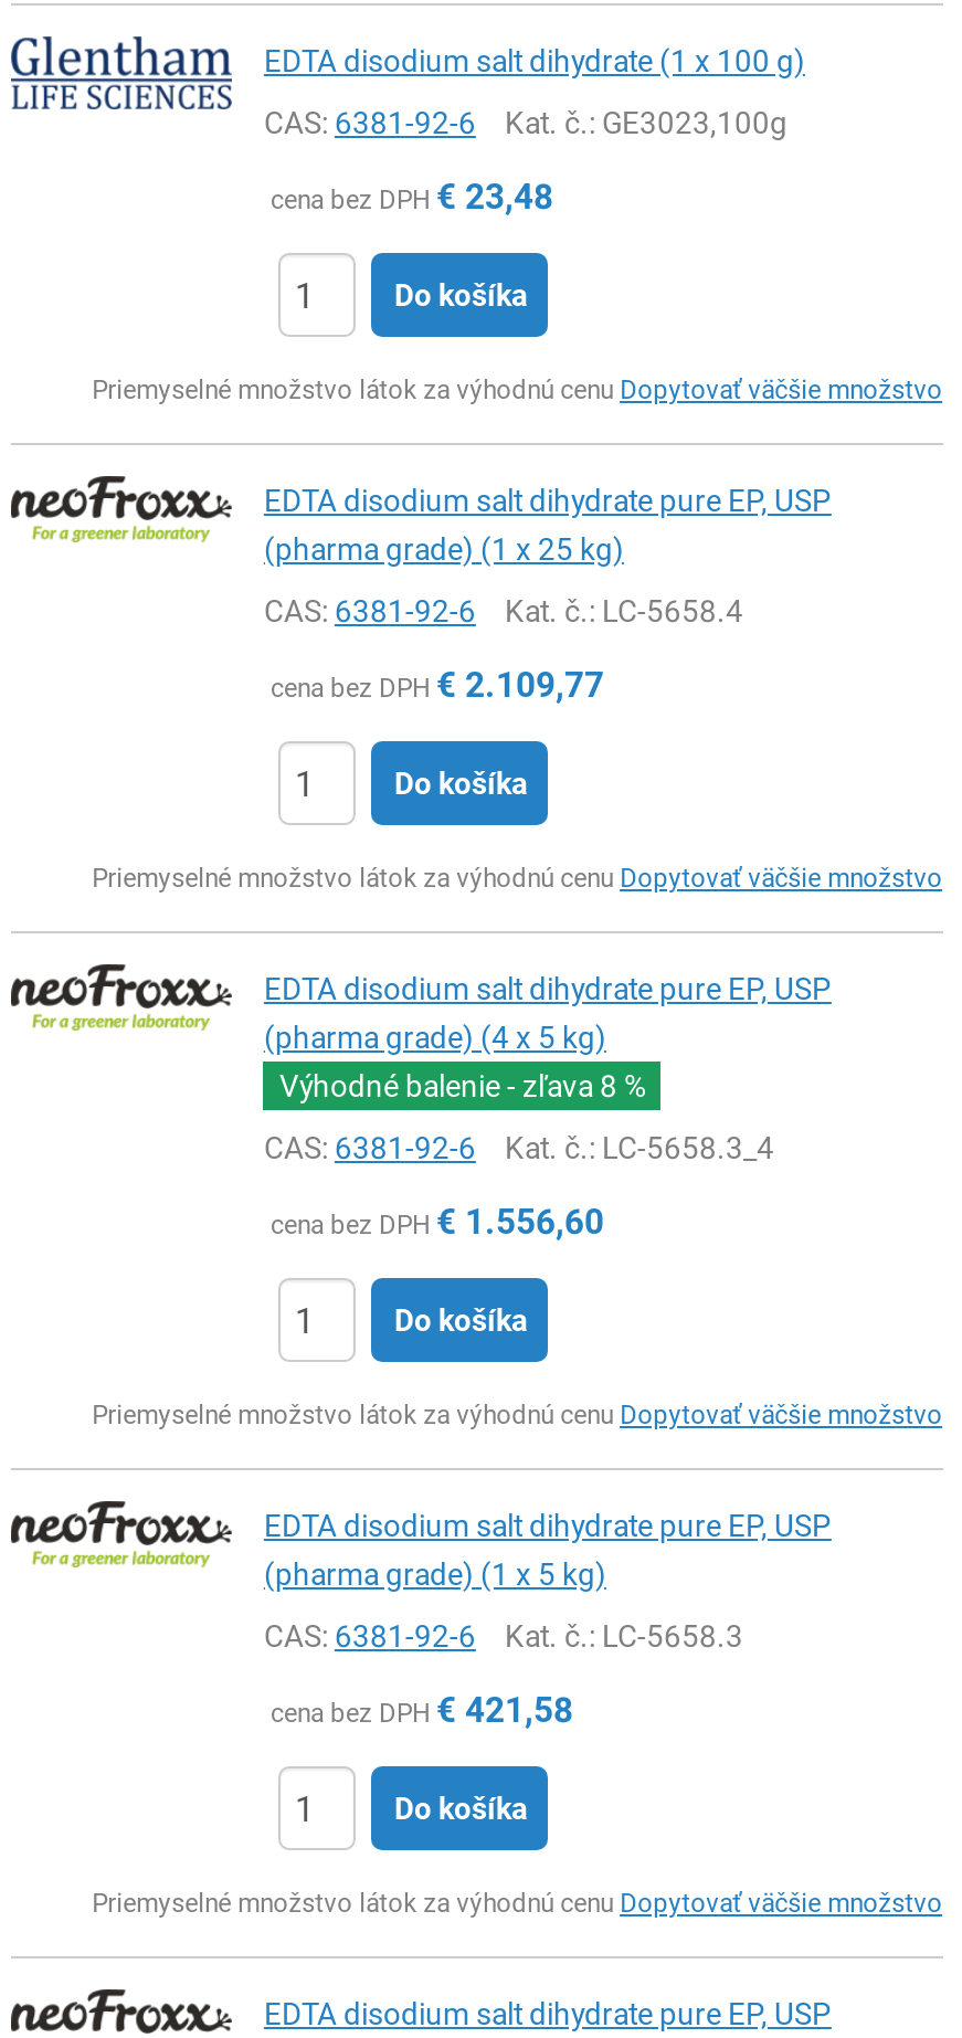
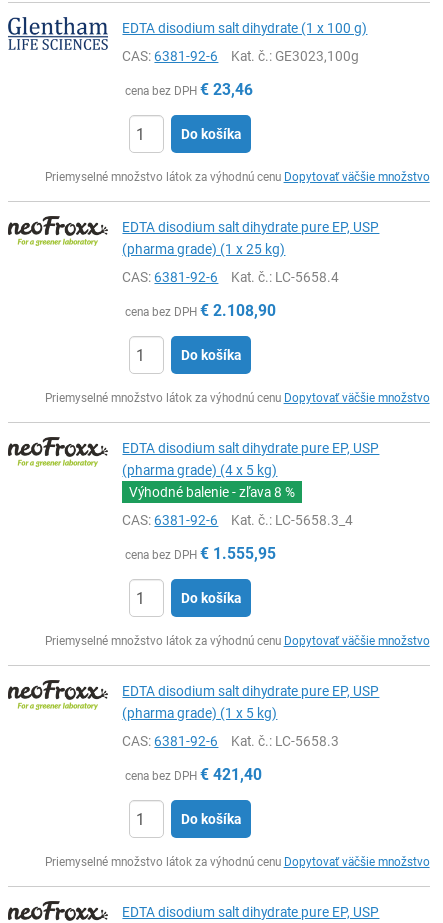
[270,176,553,218] cena bez DPH €23,48 -> [125,80,253,99] cena bez DPH €23,46
[270,664,604,706] cena bez DPH €2.109,77 -> [125,301,276,320] cena bez DPH €2.108,90
[270,1201,604,1243] cena bez DPH €1.556,60 -> [125,544,276,563] cena bez DPH €1.555,95
[270,1689,573,1731] cena bez DPH €421,58 -> [125,765,262,784] cena bez DPH €421,40

